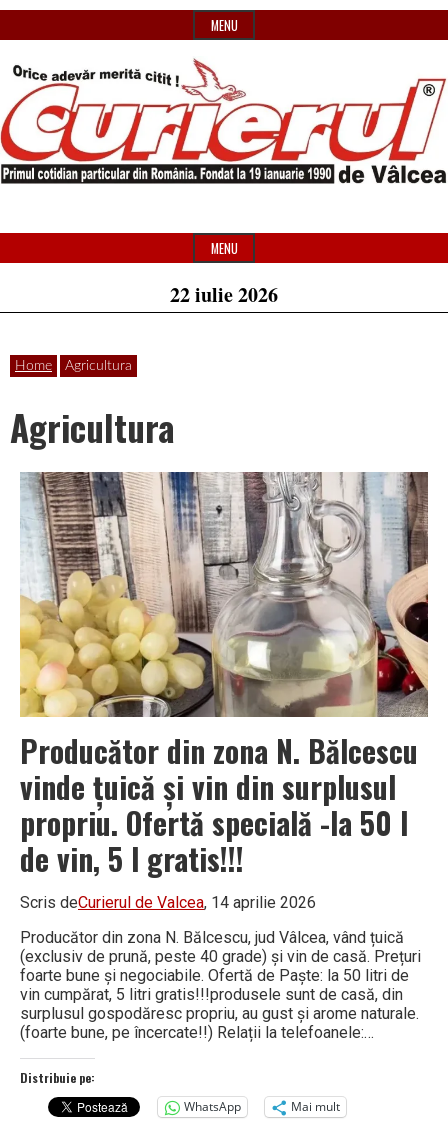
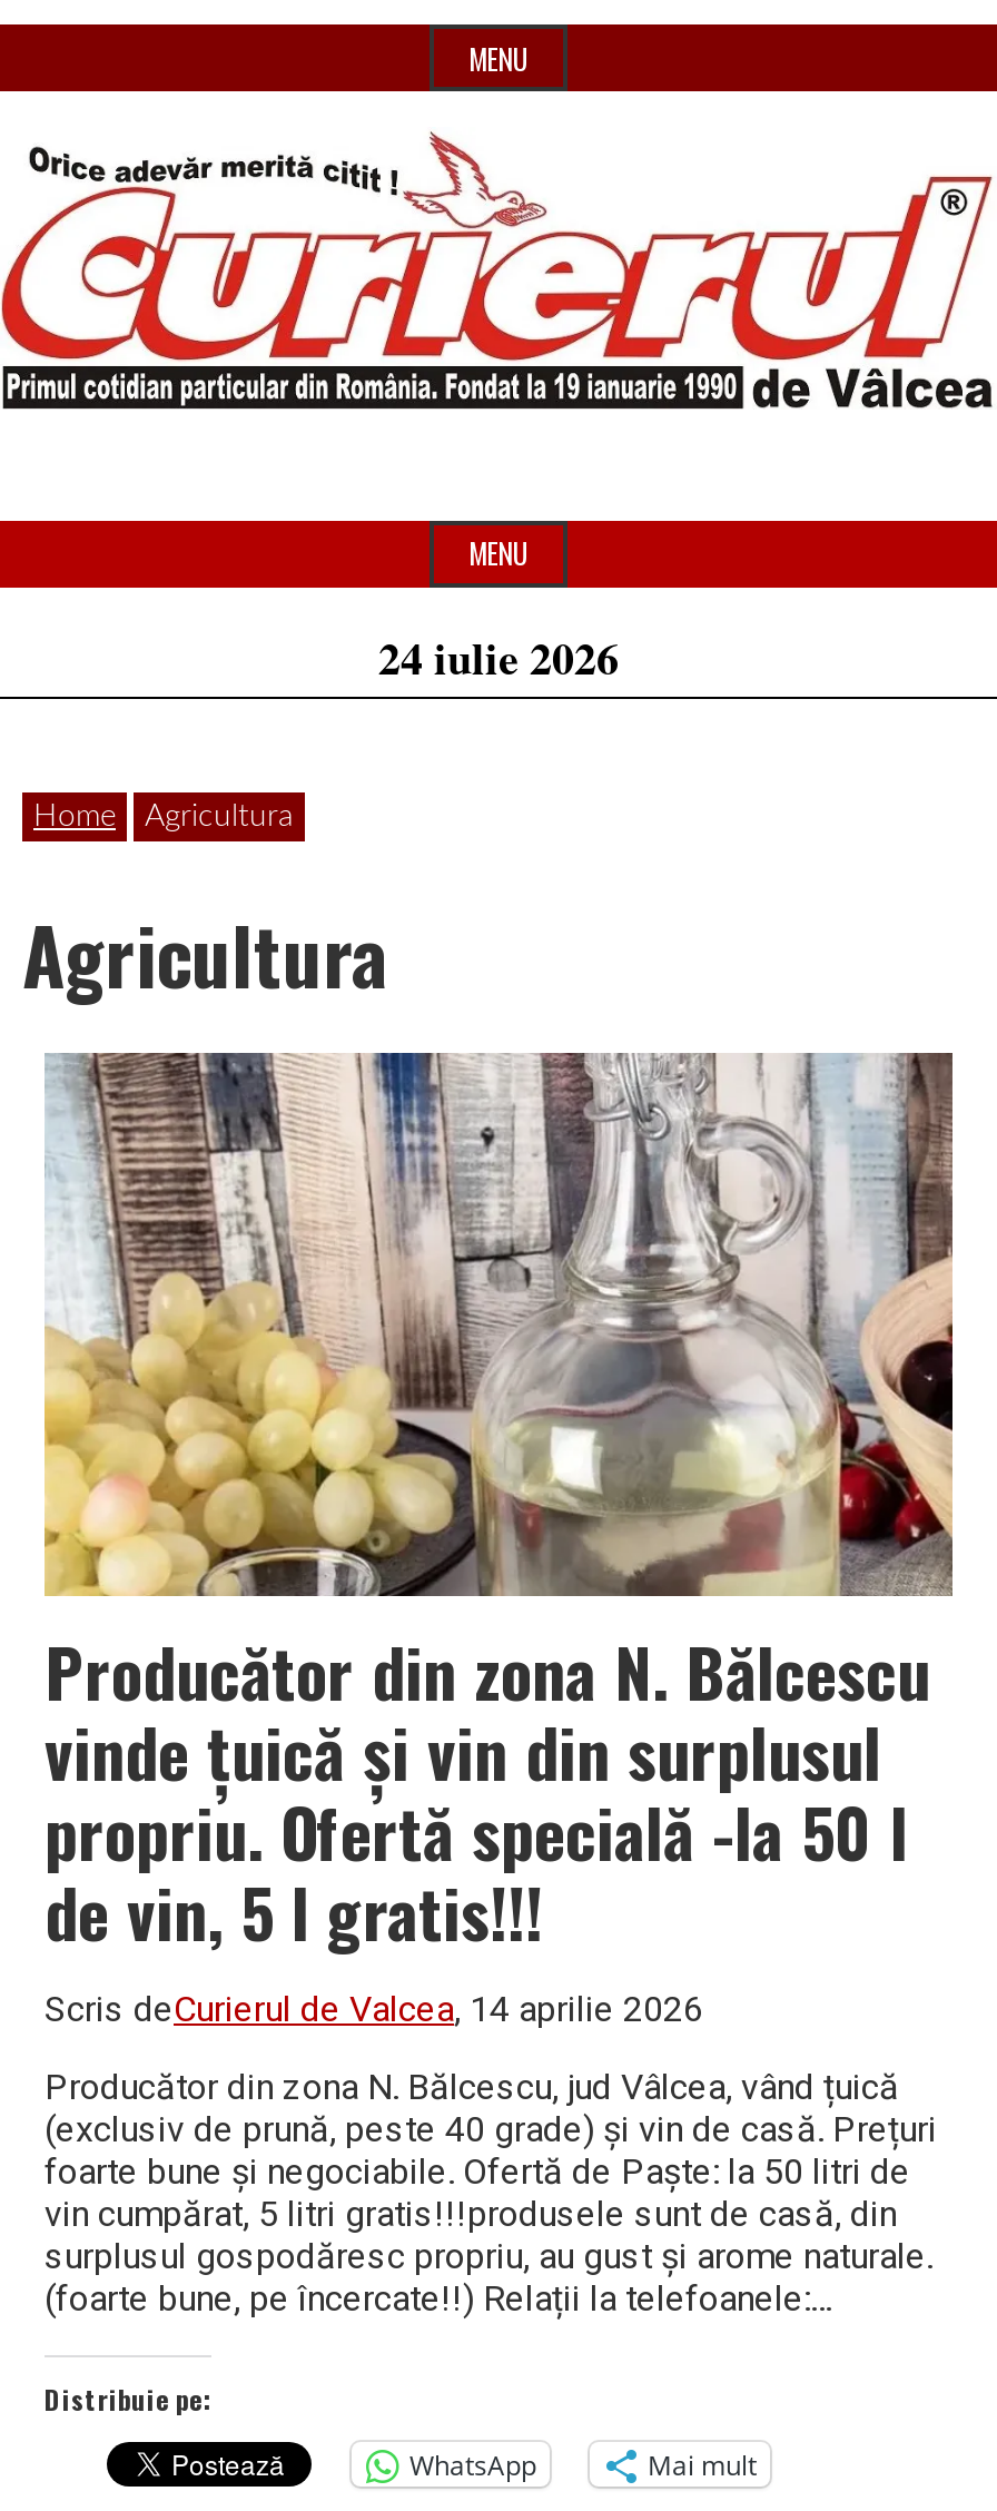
[170,280,278,309] 22 iulie 2026 -> [378,626,619,691] 24 iulie 2026

